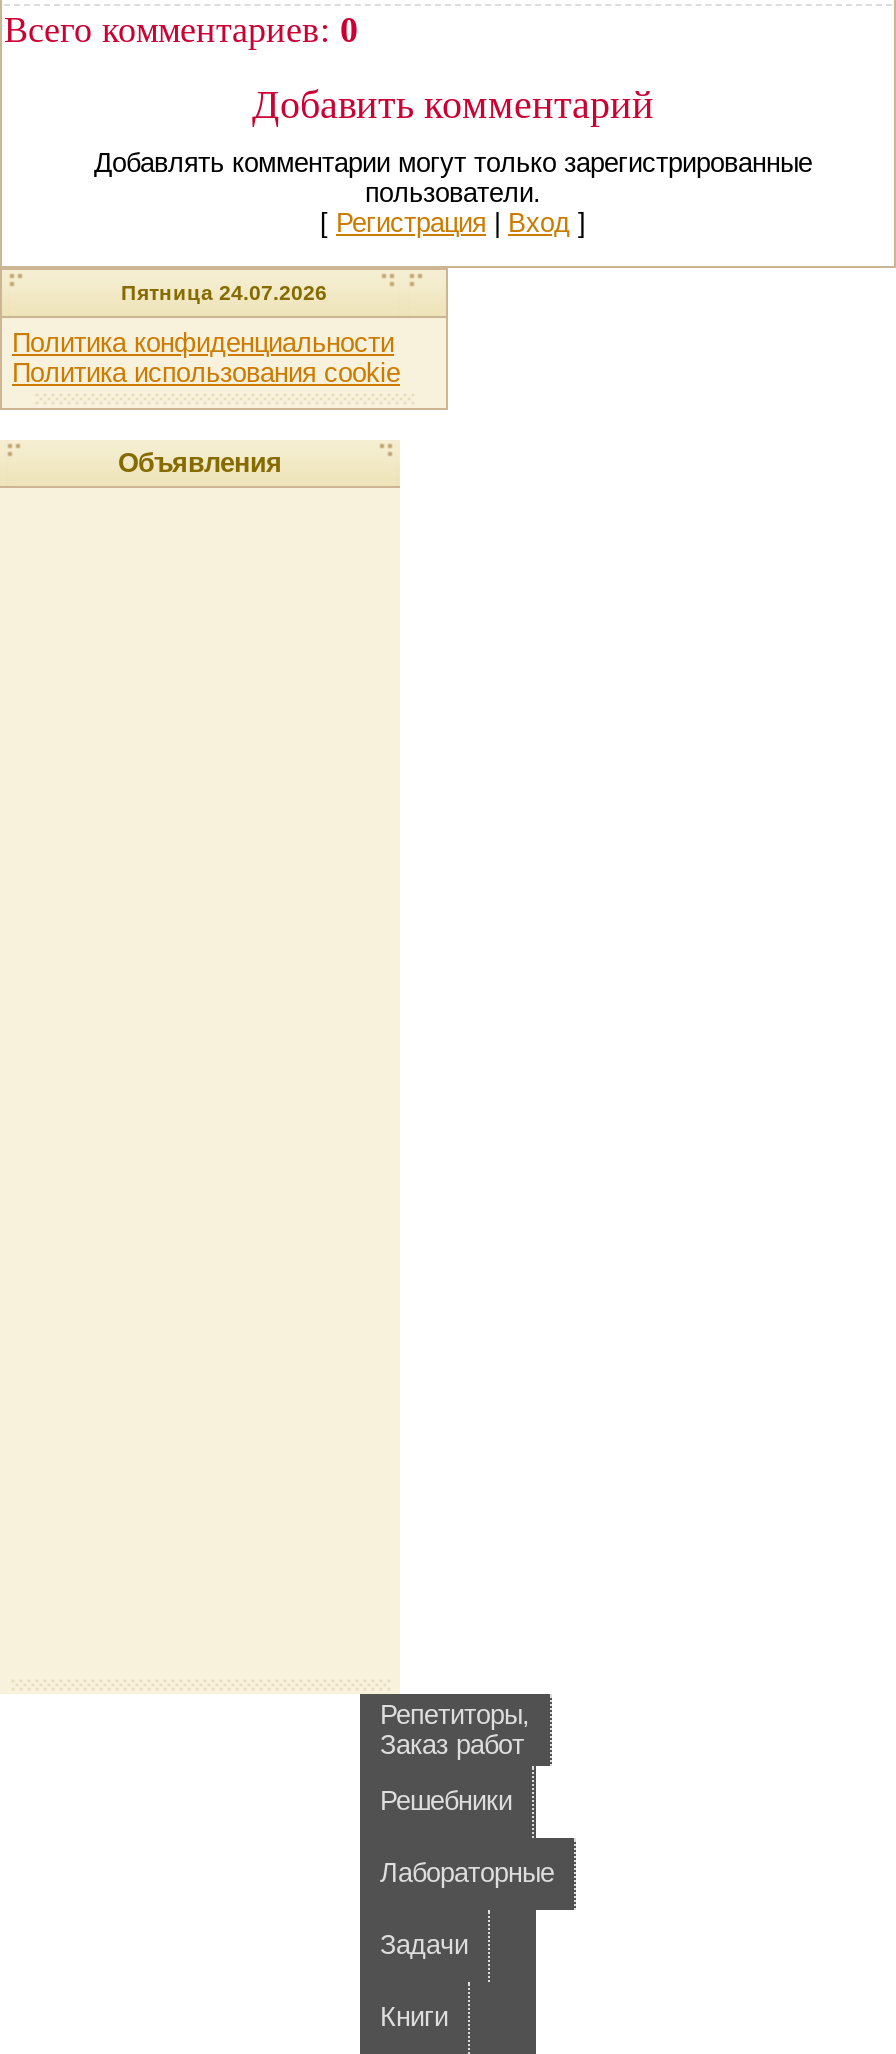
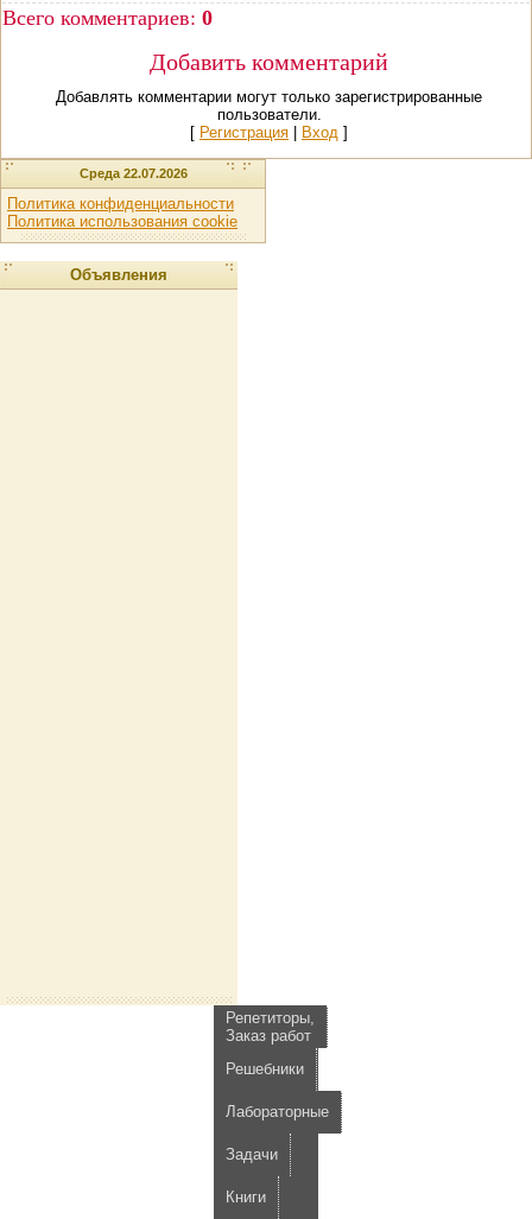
[121,280,327,304] Пятница 24.07.2026 -> [79,166,187,180] Среда 22.07.2026

